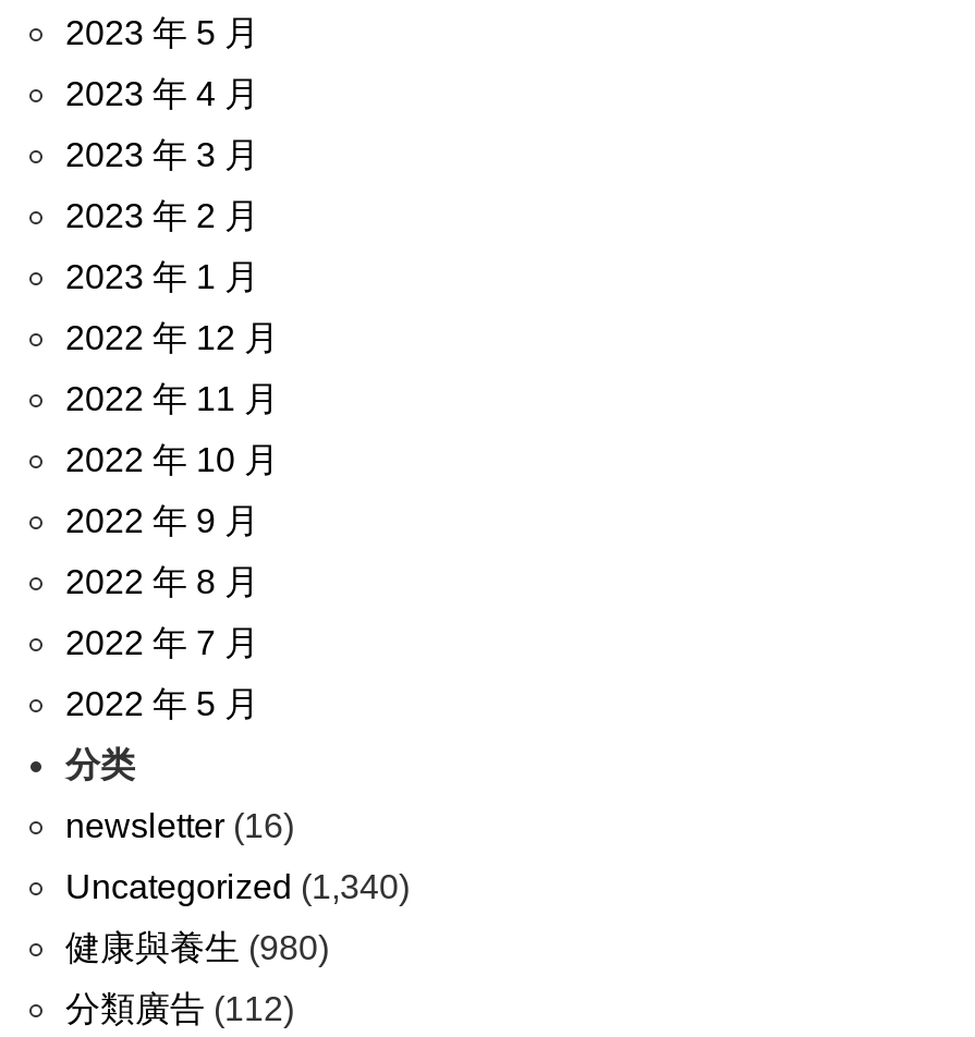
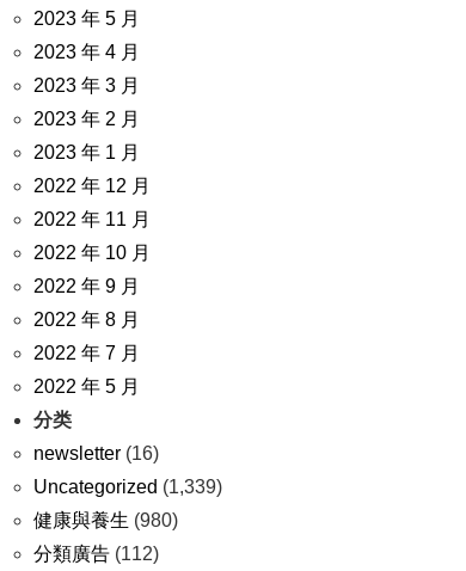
[65,868,410,905] Uncategorized (1,340) -> [33,477,222,497] Uncategorized (1,339)

